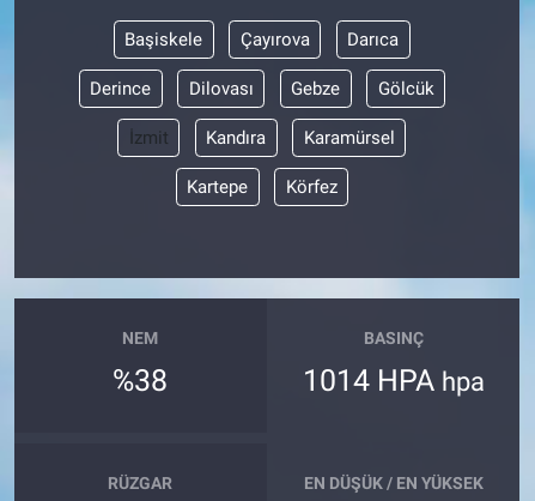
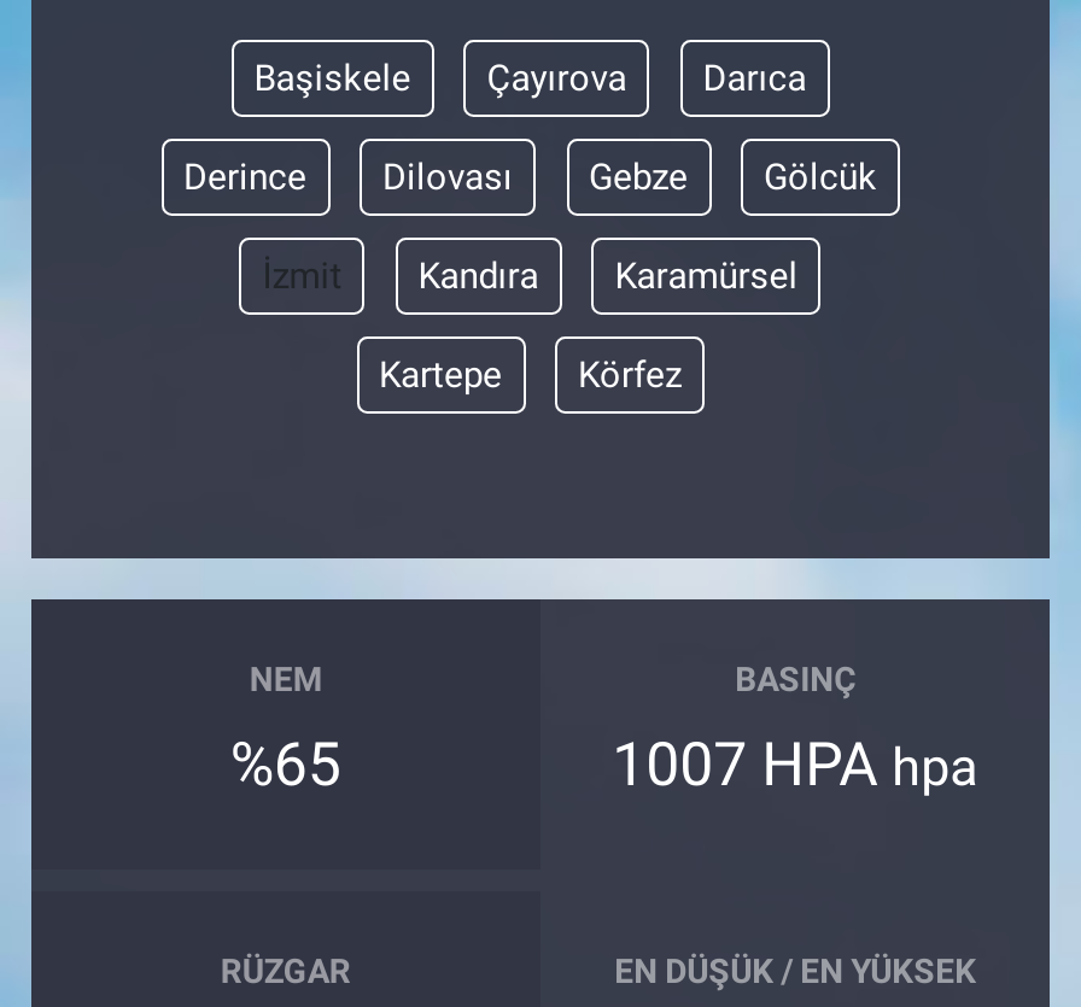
[113,363,168,398] %38 -> [230,729,341,799] %65
[302,363,484,398] 1014 HPA hpa -> [612,729,979,799] 1007 HPA hpa

